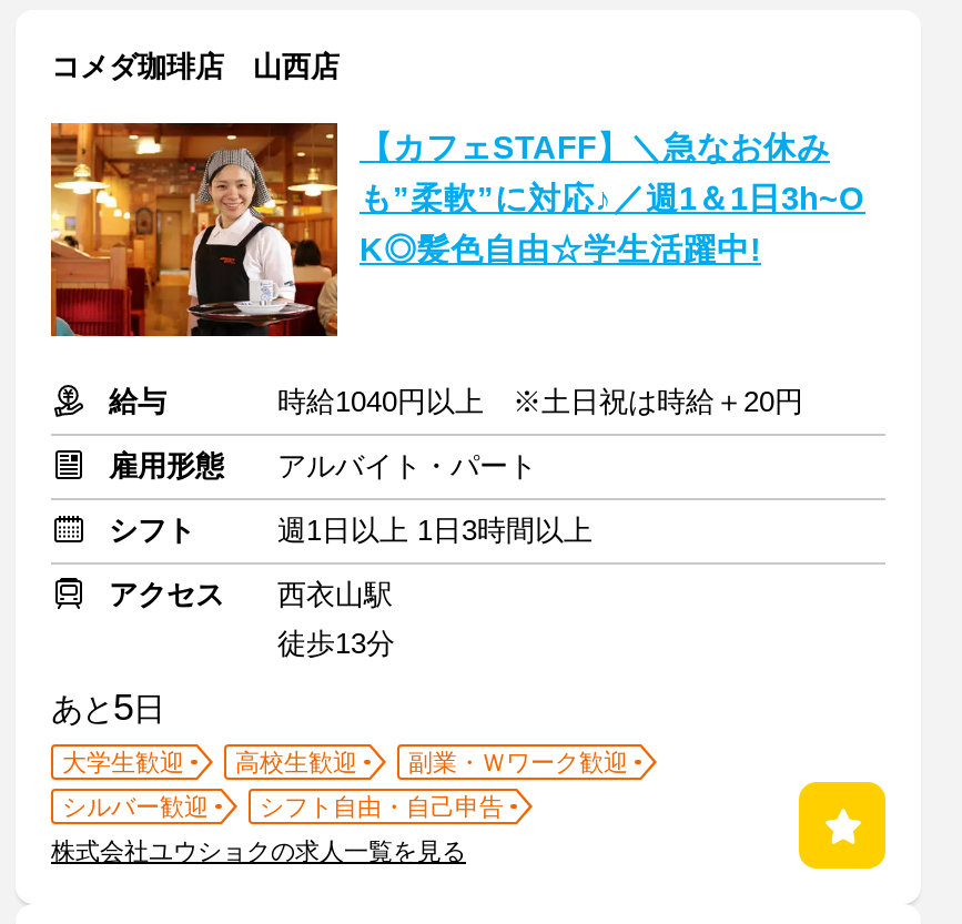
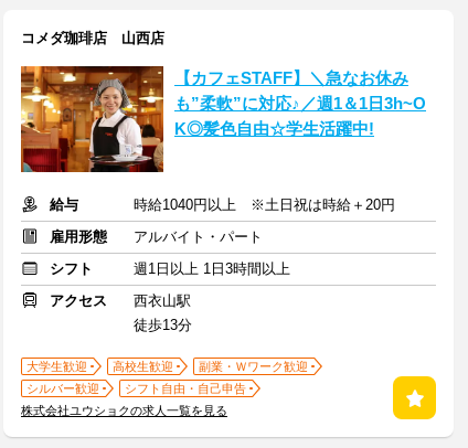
[51,687,164,729] あと5日 -> none

